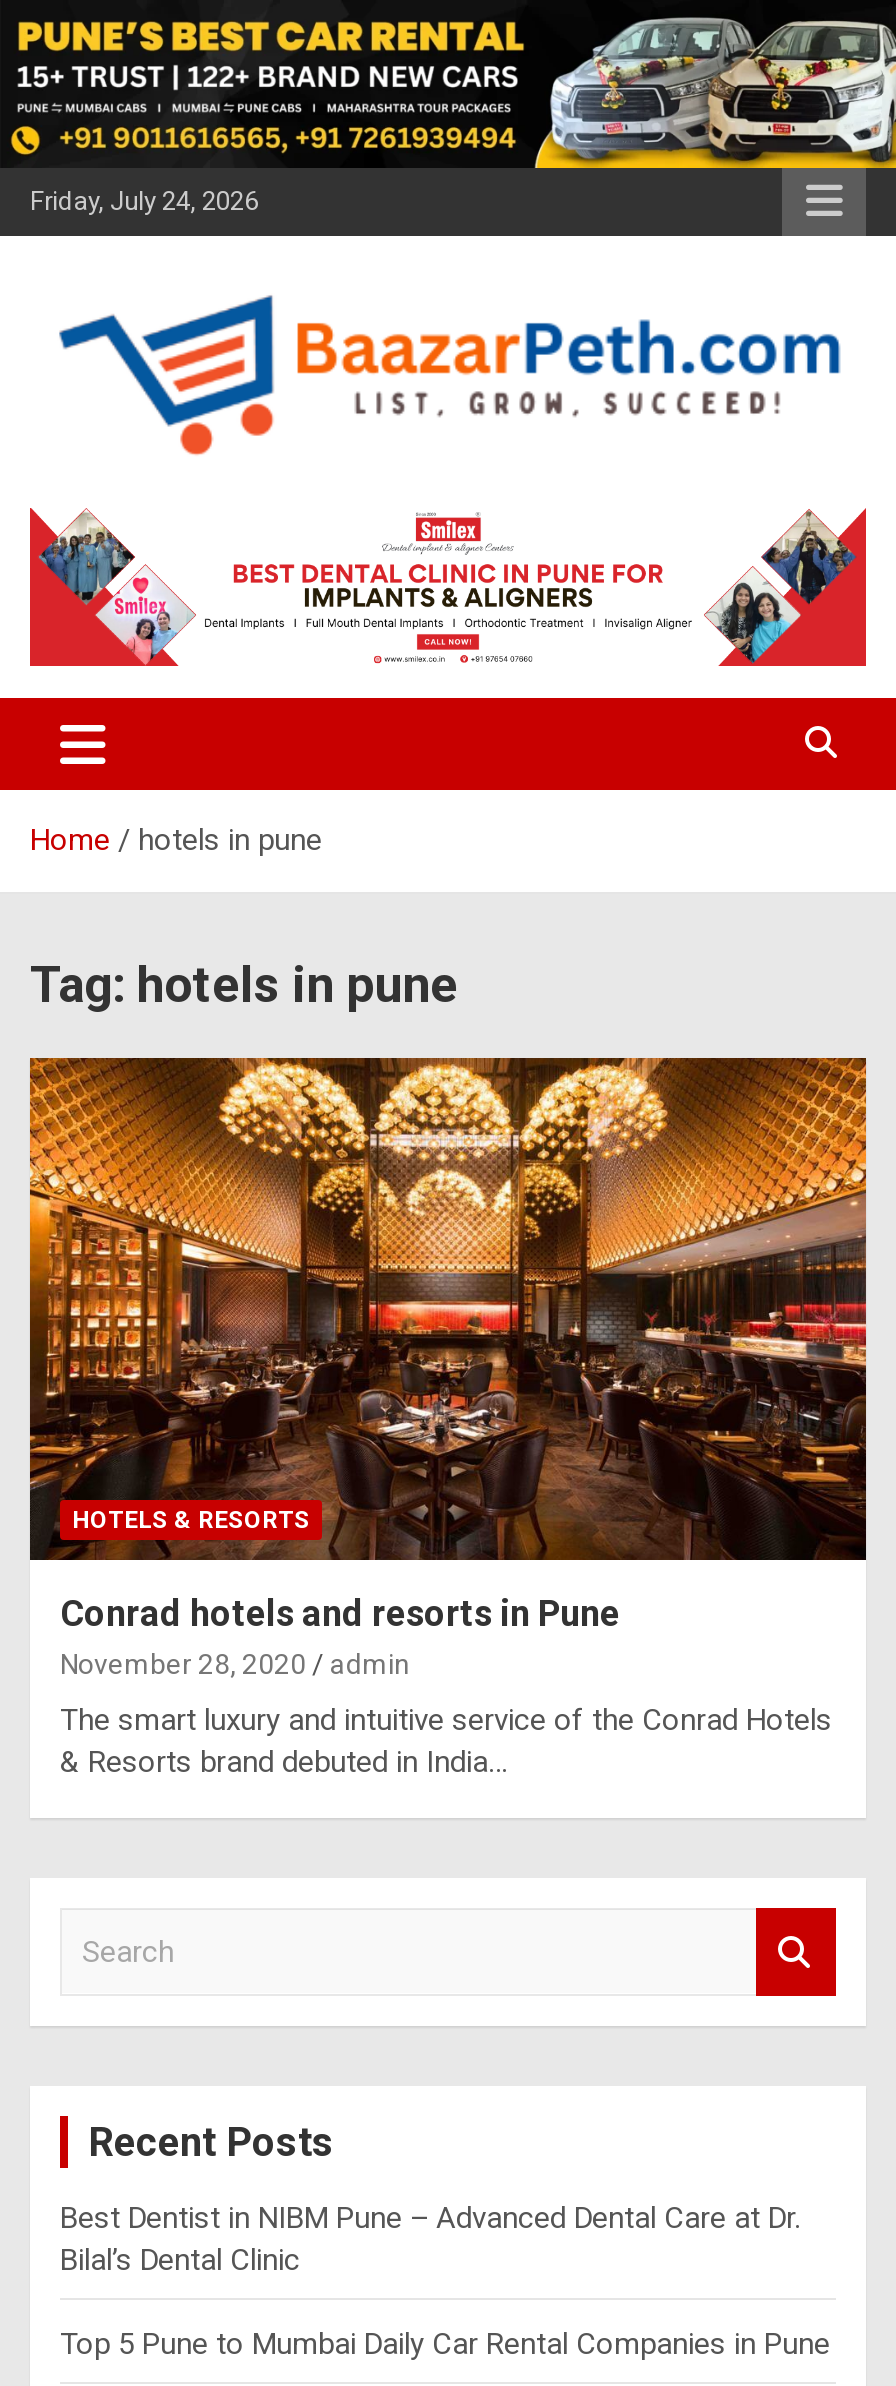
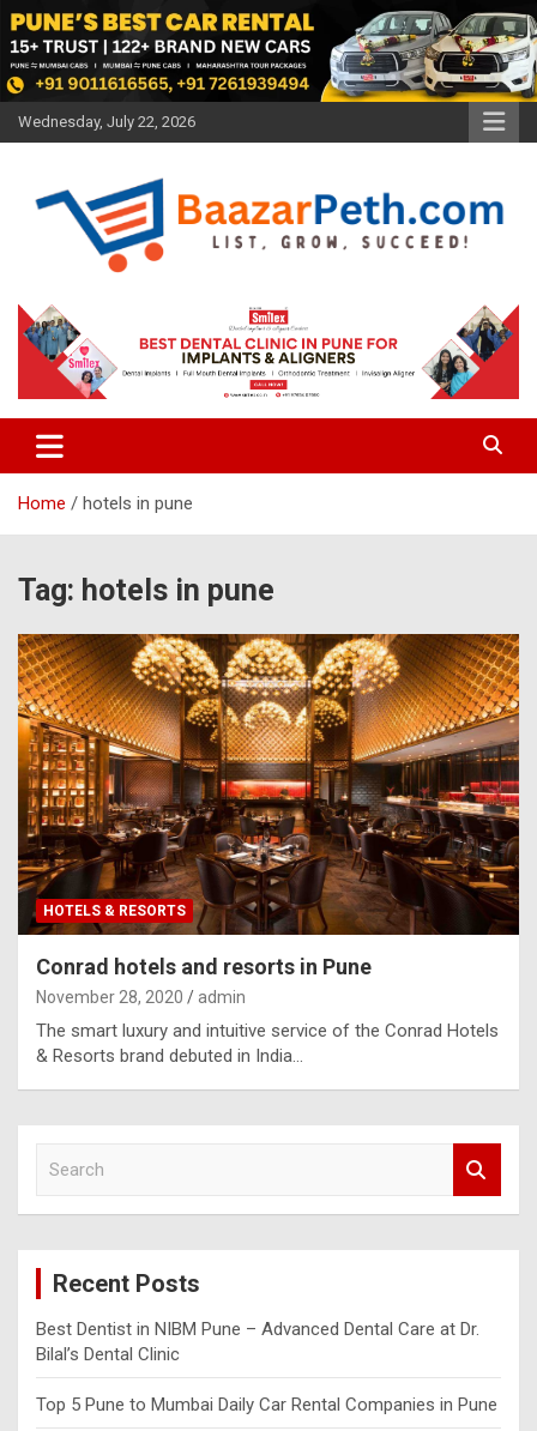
[30,187,258,217] Friday, July 24, 2026 -> [18,112,195,130] Wednesday, July 22, 2026

